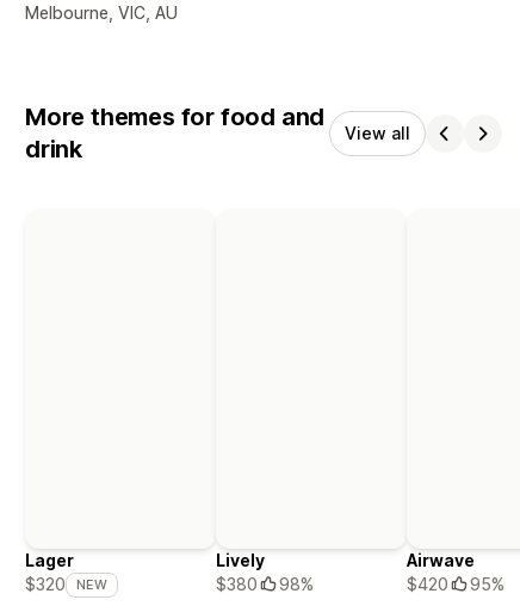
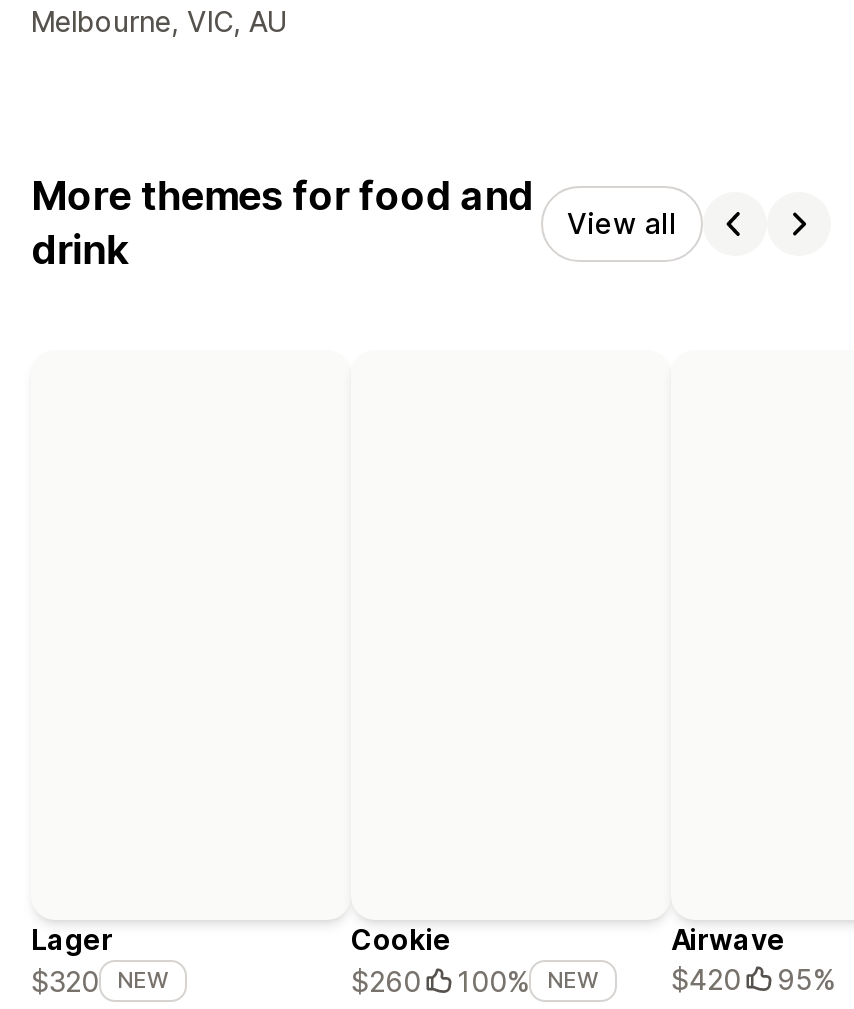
[216,550,314,594] Lively | $380 | 98% -> [351,922,599,997] Cookie | $260 | 100% | NEW

